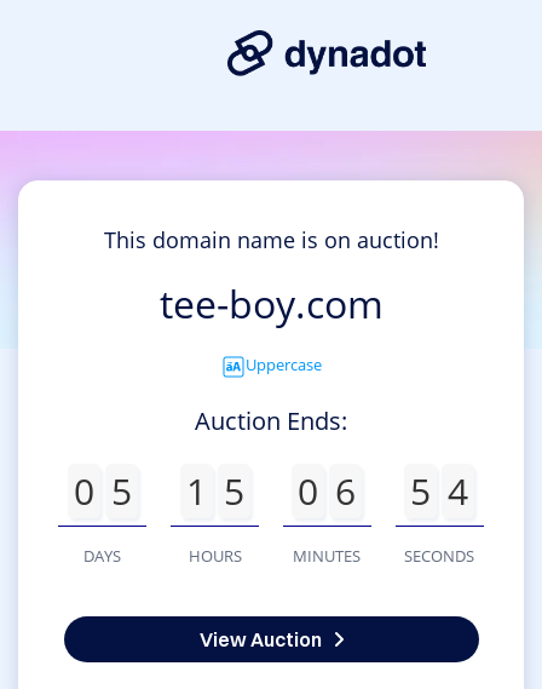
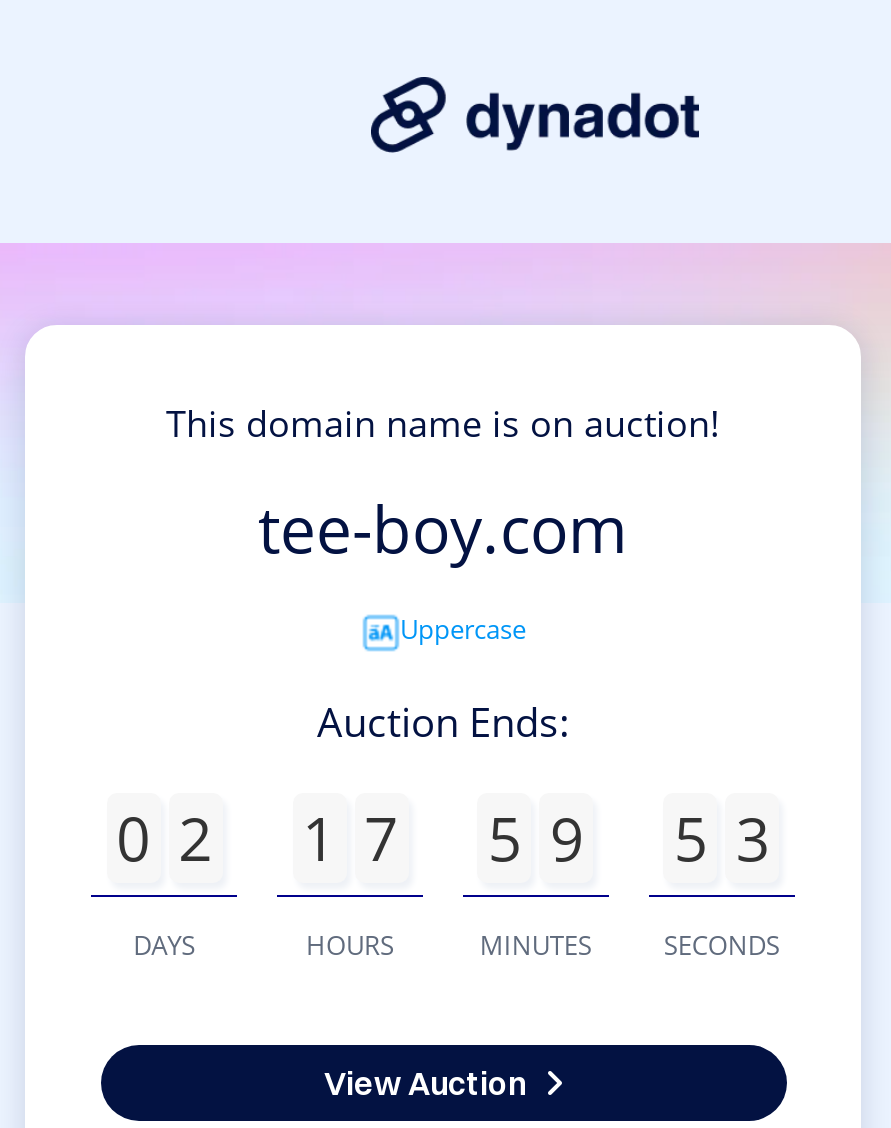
[73,466,131,516] 0 5 -> [116,797,212,879] 0 2
[186,466,244,516] 1 5 -> [302,797,398,879] 1 7
[298,466,356,516] 0 6 -> [488,797,584,879] 5 9
[410,466,469,516] 5 4 -> [674,797,770,879] 5 3

